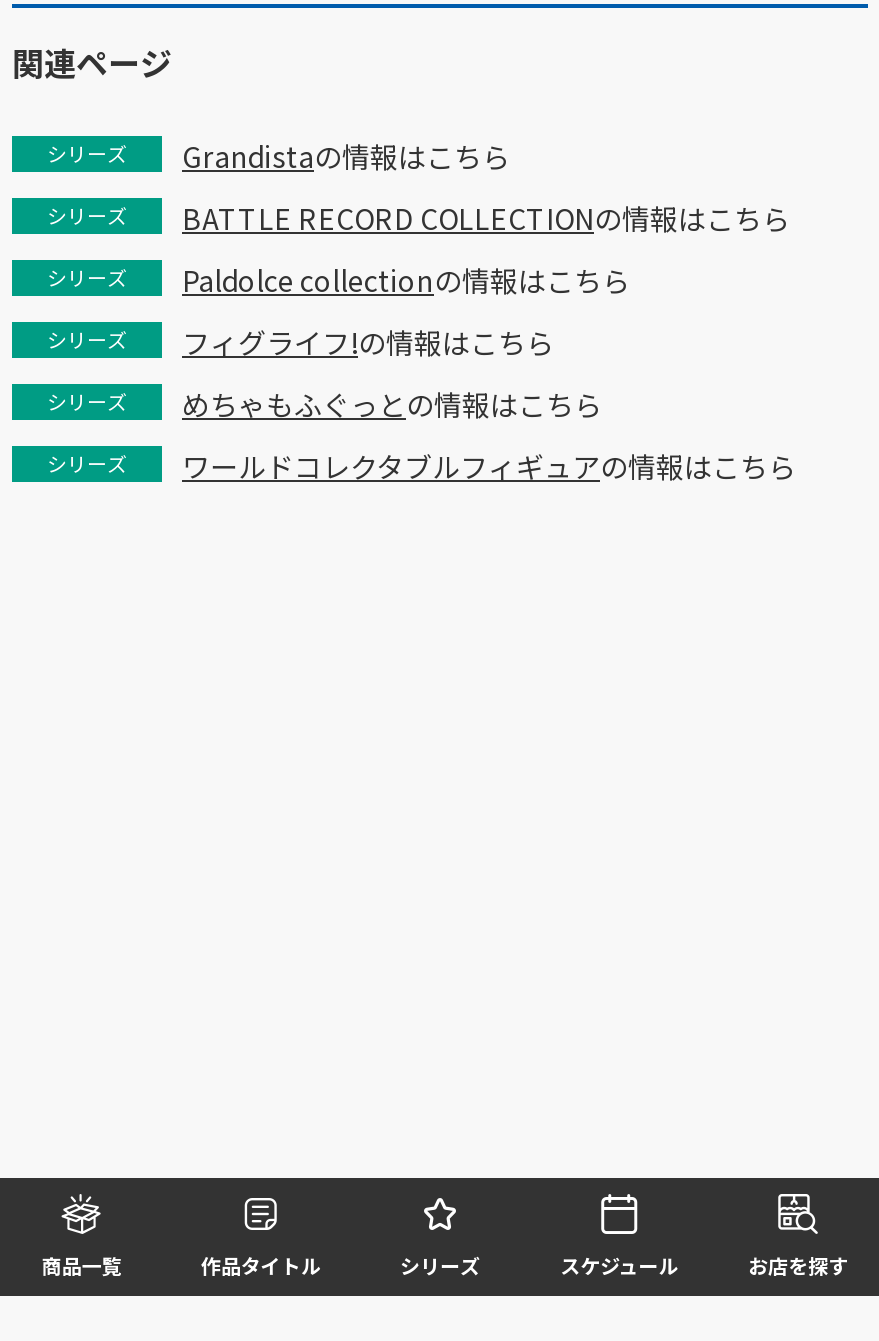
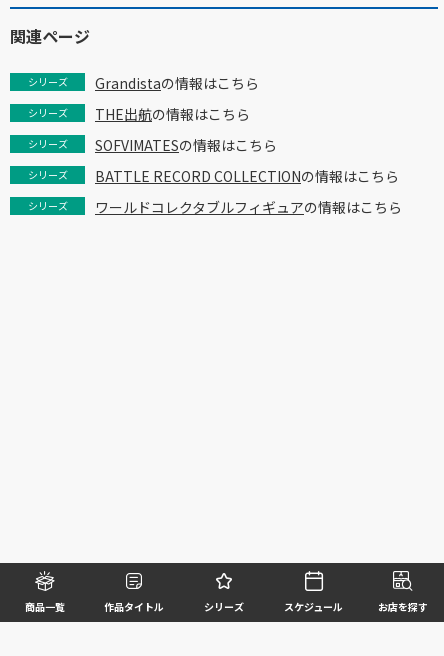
none -> [95,104,250,124] THE出航の情報はこちら
moved [182,198,790,238] -> [95,166,399,186]: BATTLE RECORD COLLECTIONの情報はこちら
[182,260,630,300] Paldolce collectionの情報はこちら -> [95,135,277,155] SOFVIMATESの情報はこちら
[47,322,602,424] フィグライフ!の情報はこちら | シリーズ | めちゃもふぐっとの情報はこちら -> none

